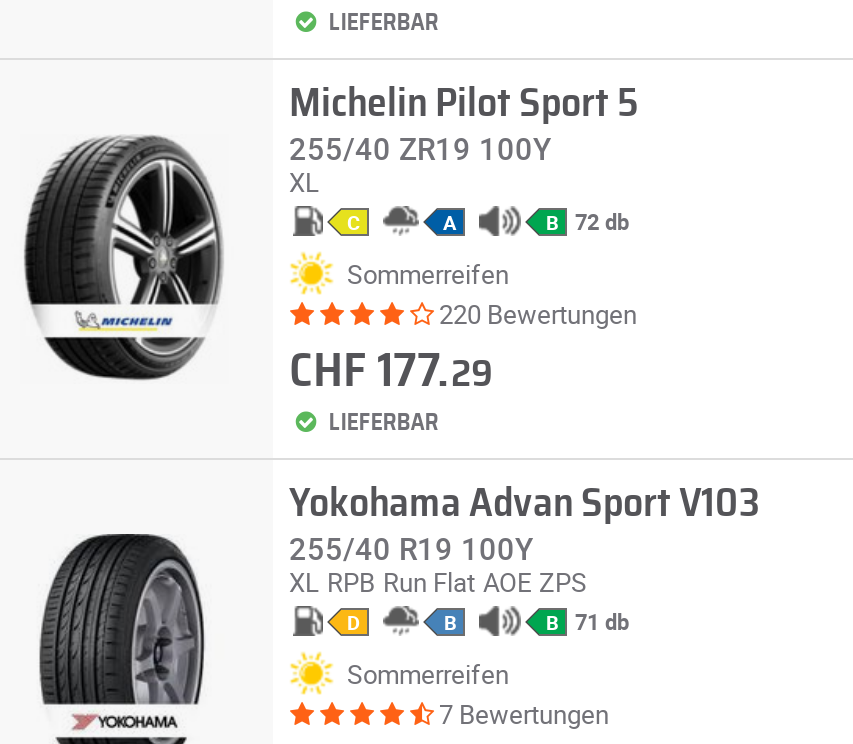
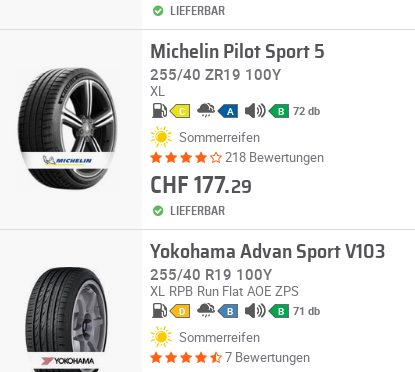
[439,296,637,332] 220 Bewertungen -> [225,148,324,166] 218 Bewertungen

